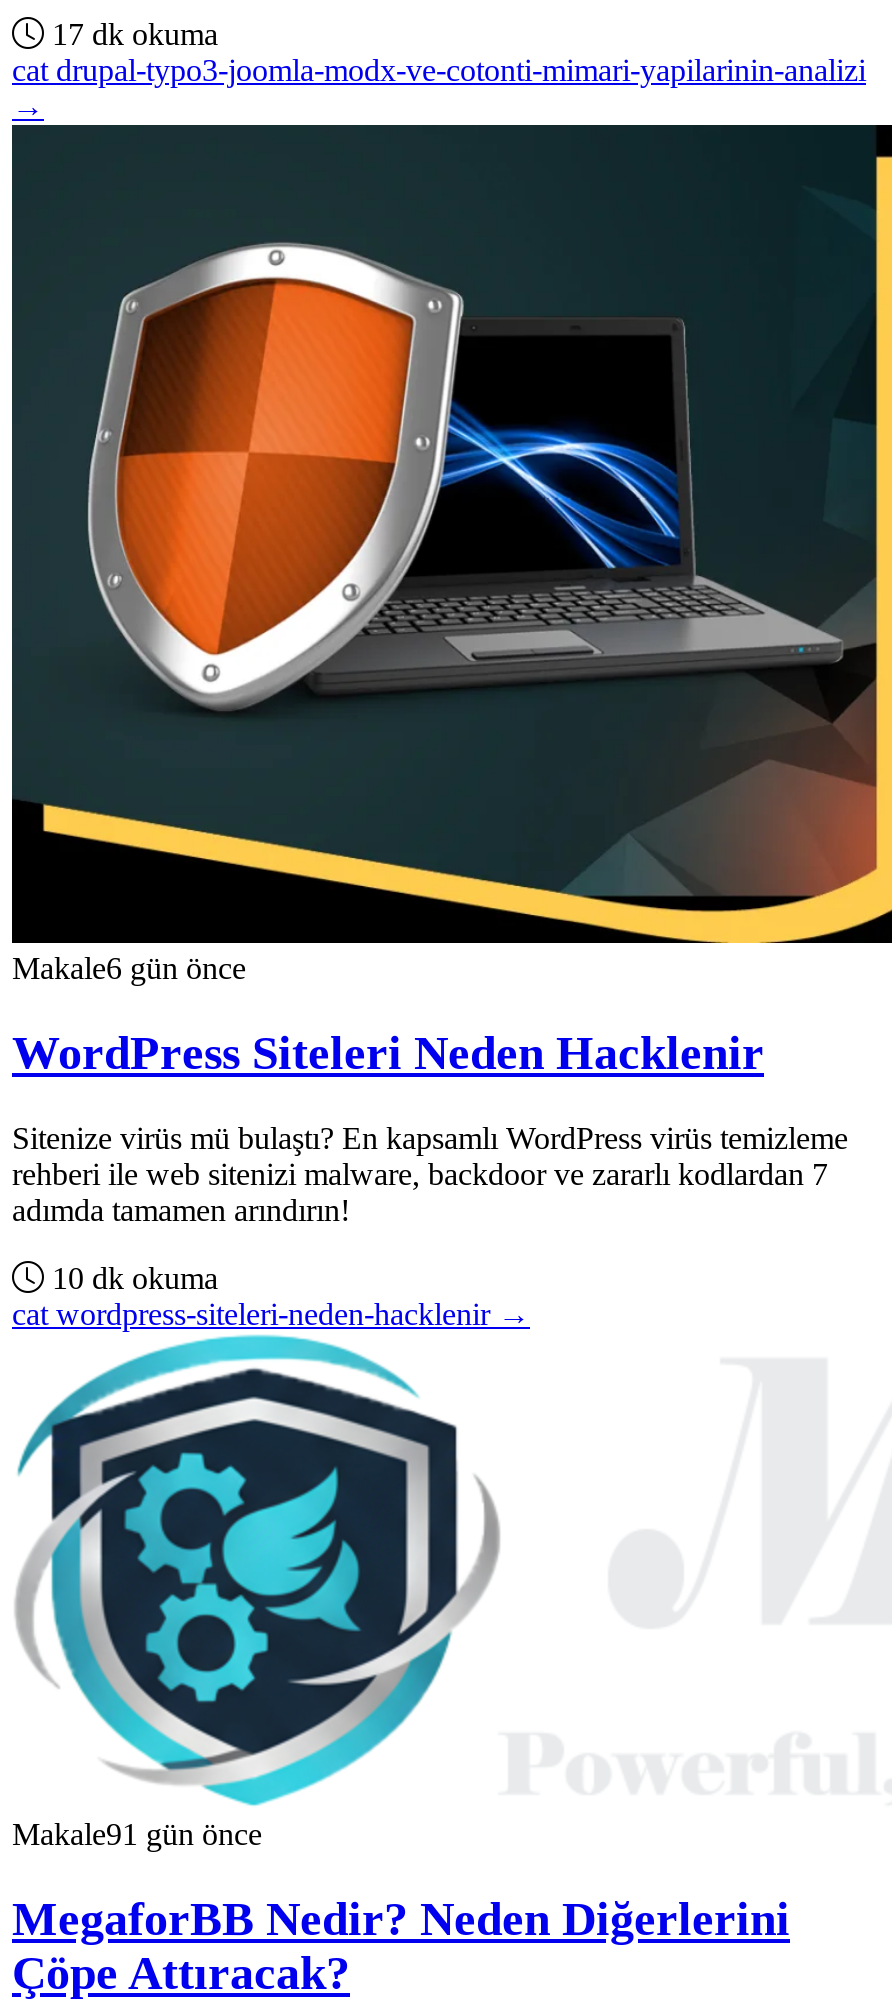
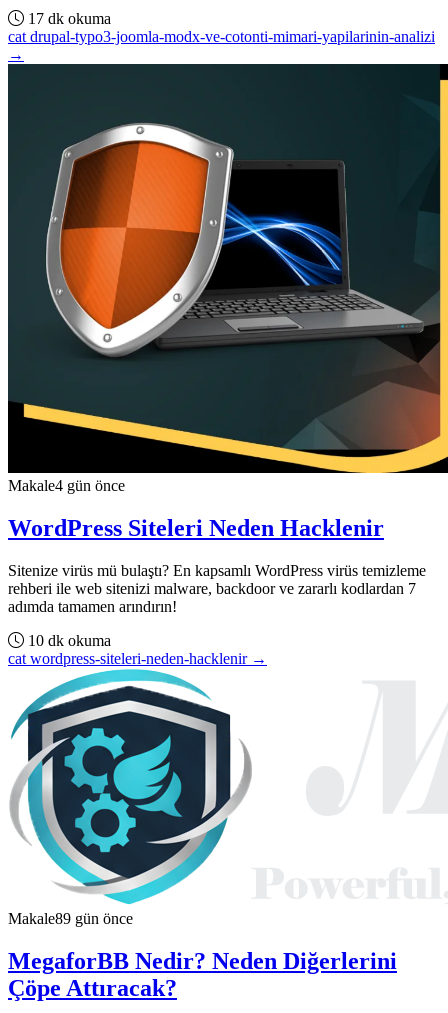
[12,951,246,985] Makale6 gün önce -> [8,477,125,494] Makale4 gün önce
[12,1817,262,1851] Makale91 gün önce -> [8,910,133,927] Makale89 gün önce

